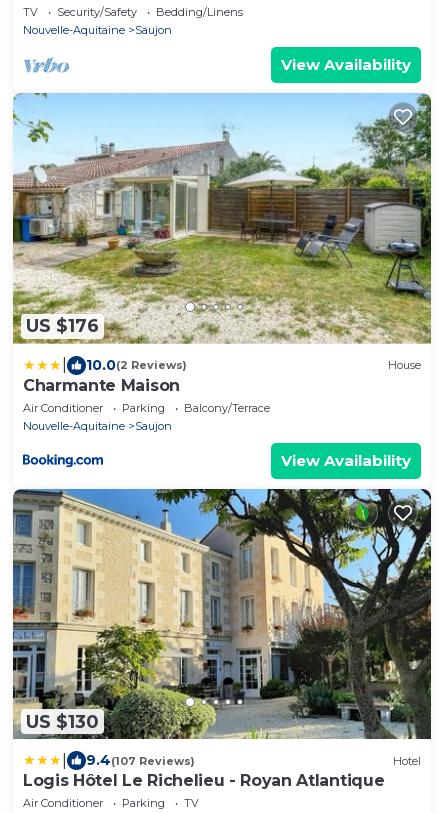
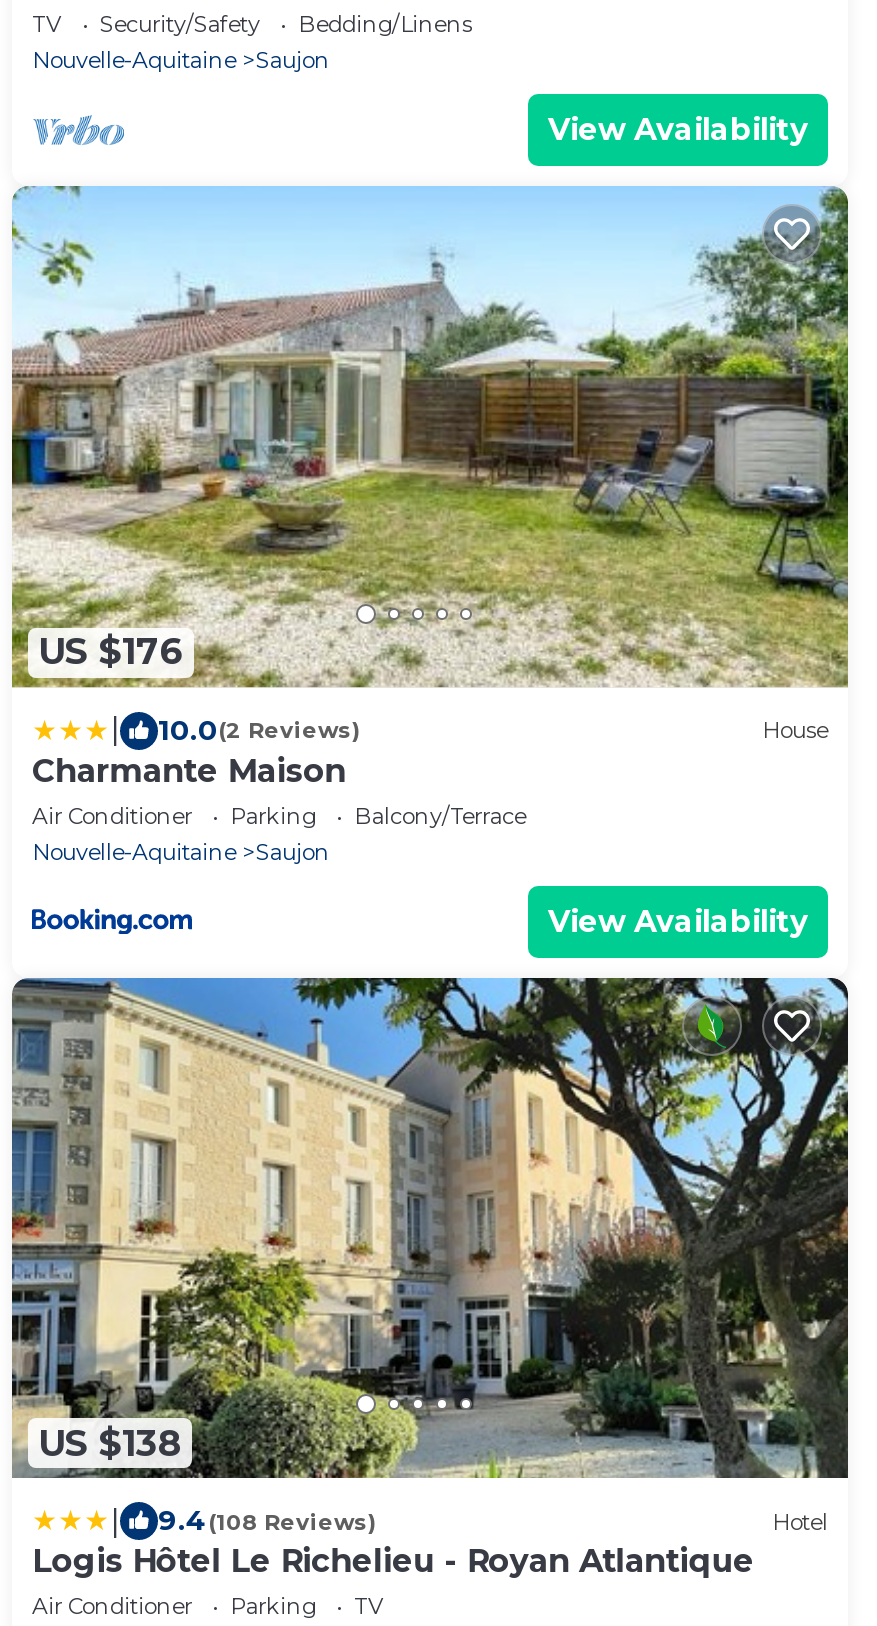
[26,711,99,733] US $130 -> [38,1422,182,1466] US $138
[86,751,195,769] 9.4(107 Reviews) -> [158,1503,376,1539] 9.4(108 Reviews)

